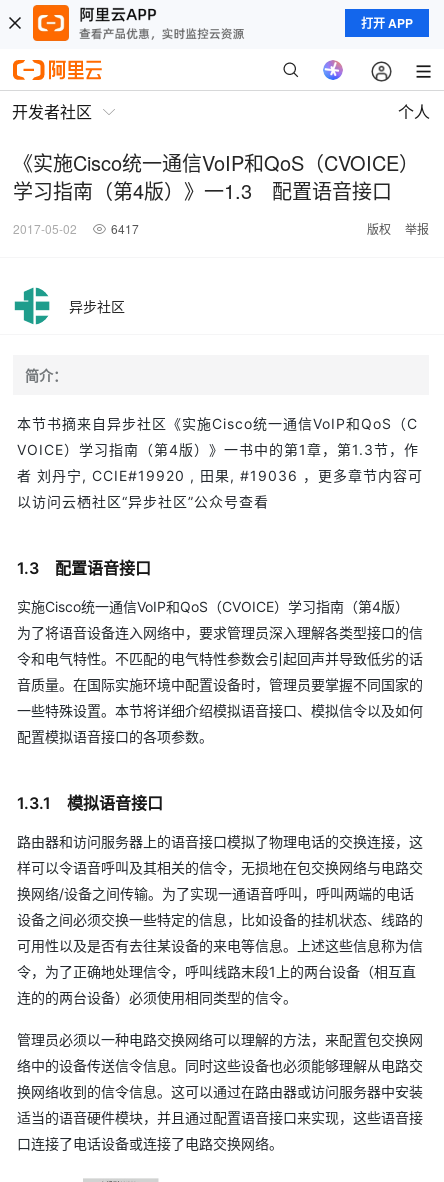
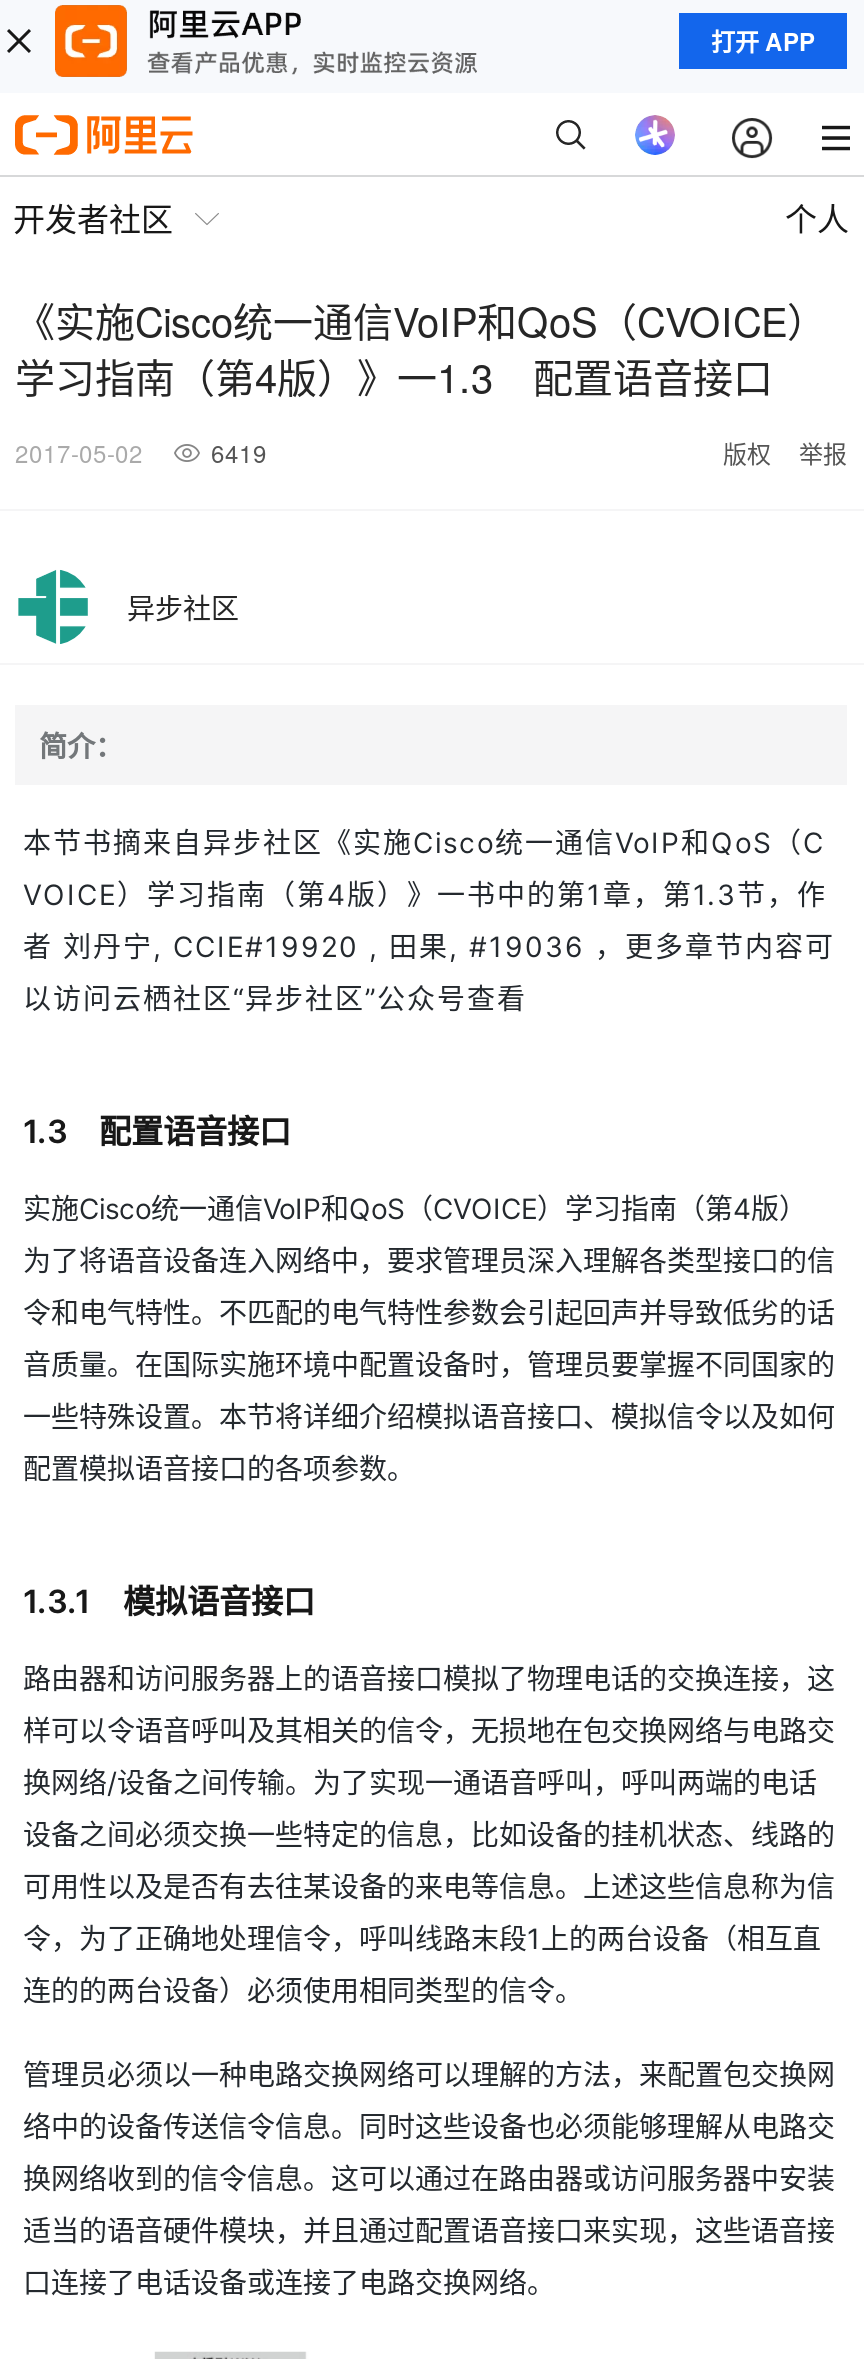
[13,220,139,237] 2017-05-02 6417 -> [15,435,267,469] 2017-05-02 6419

